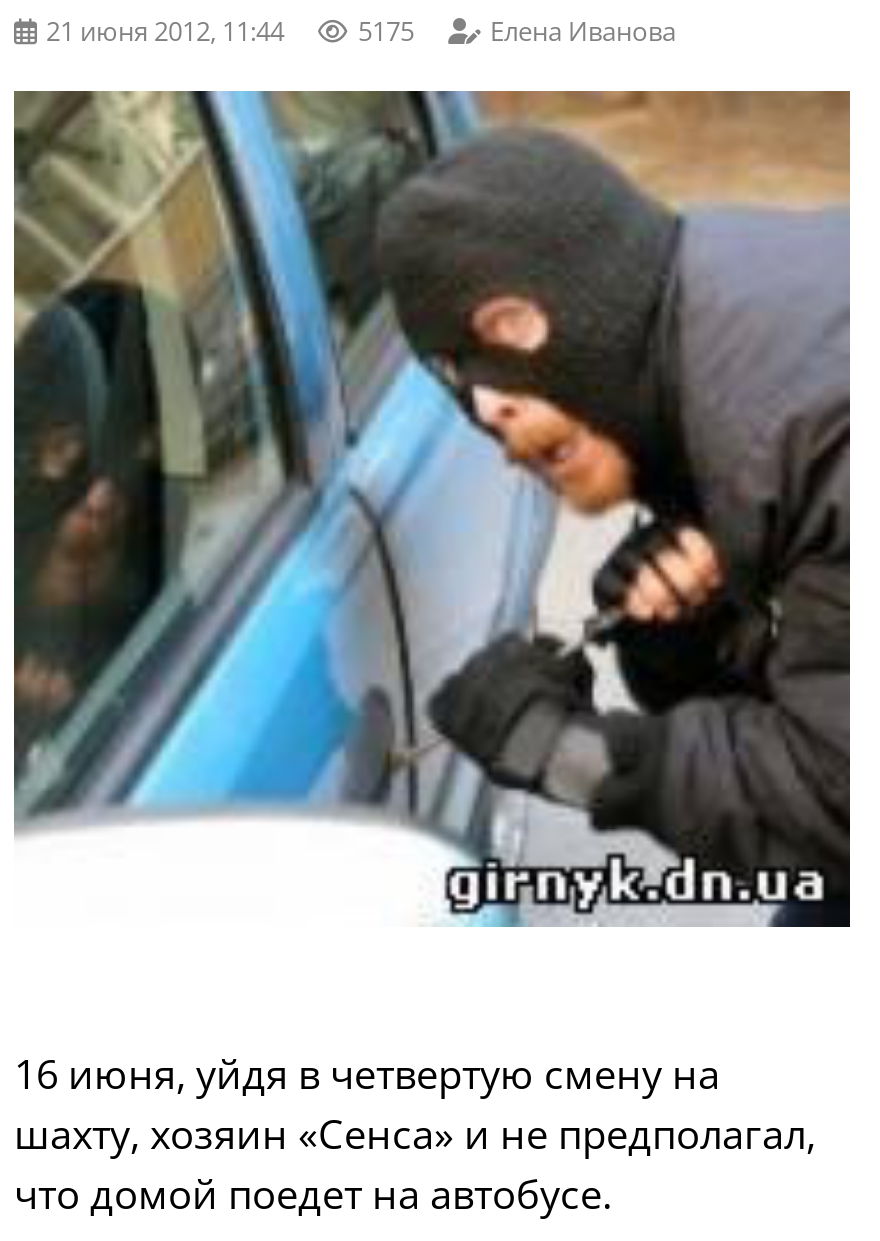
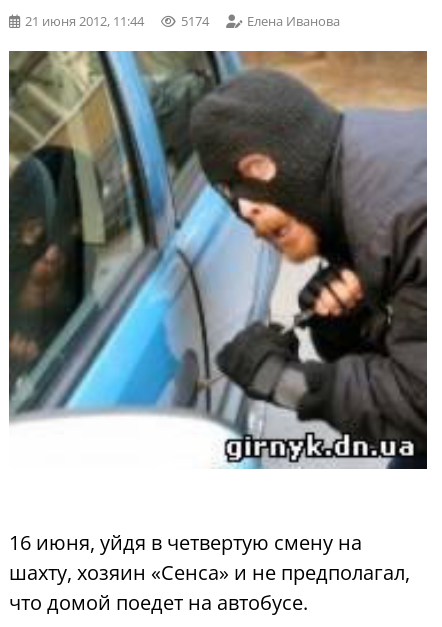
[358,13,414,49] 5175 -> [181,12,209,30] 5174

